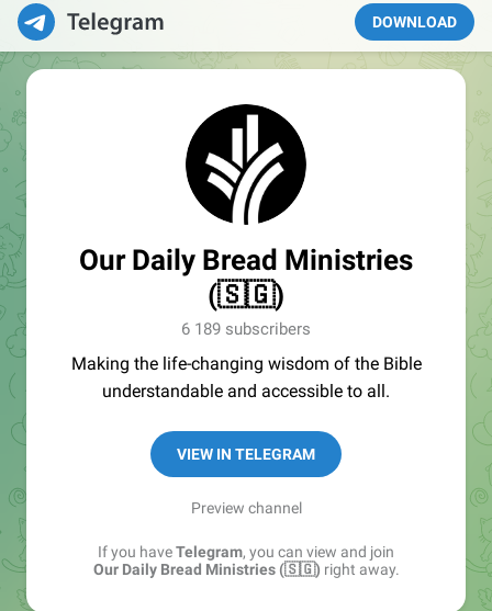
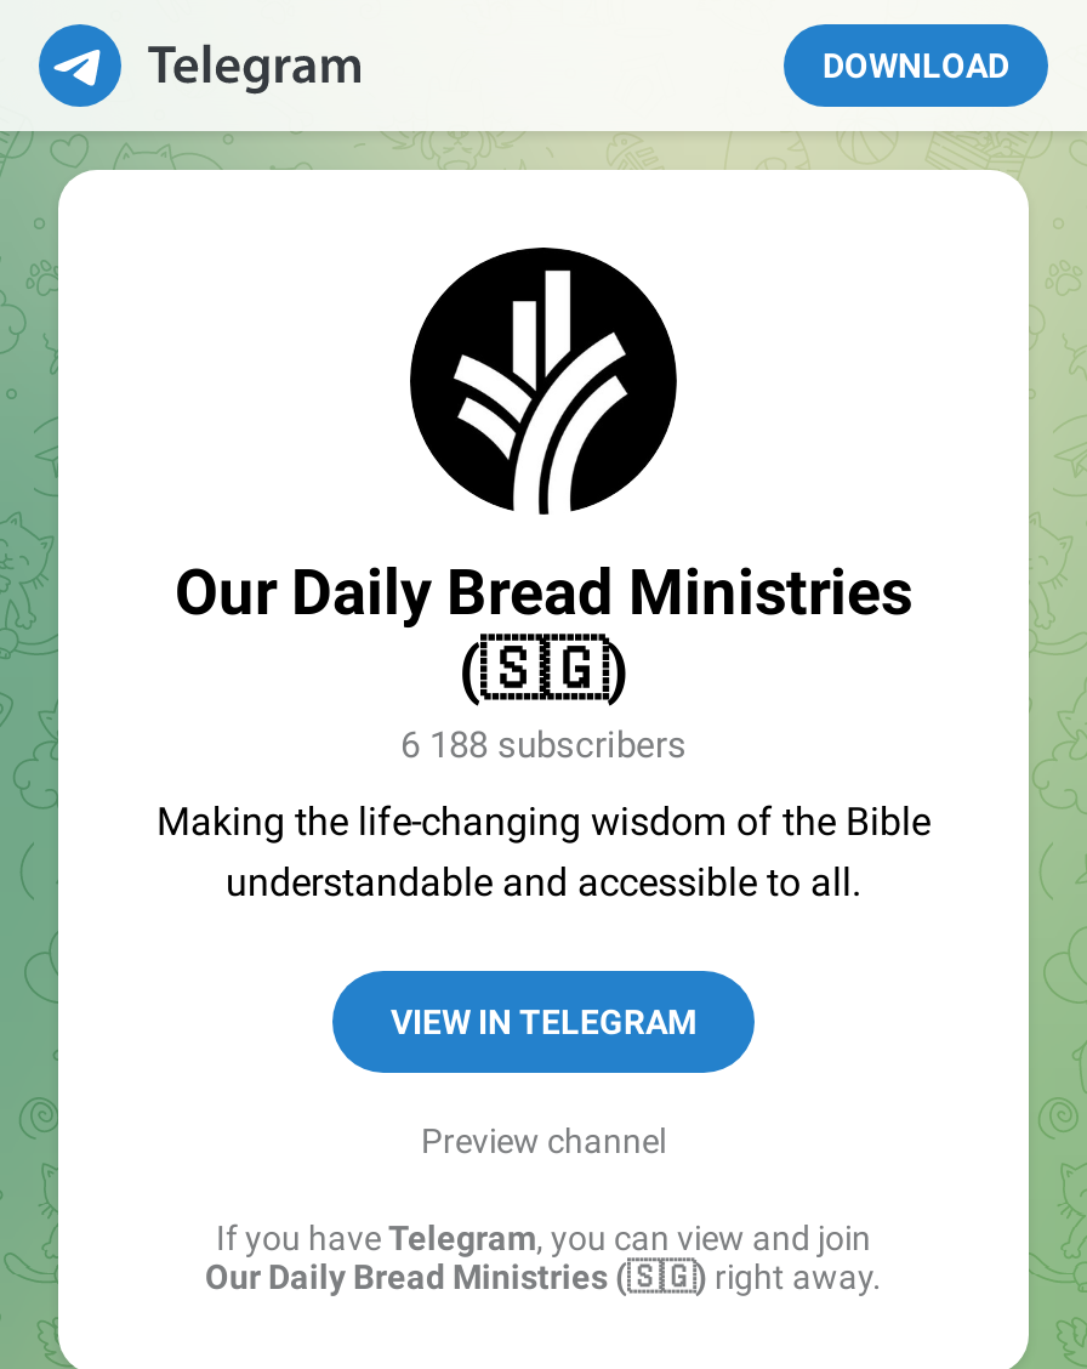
[181,319,311,339] 6 189 subscribers -> [400,723,687,767] 6 188 subscribers

